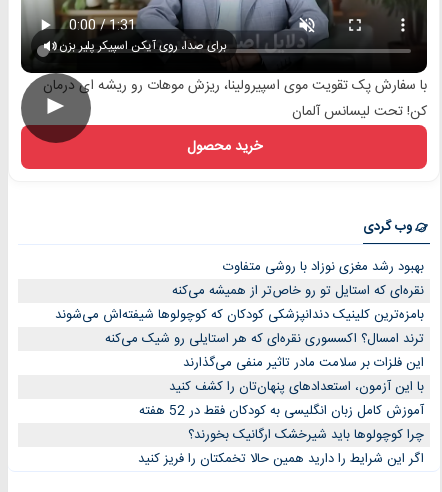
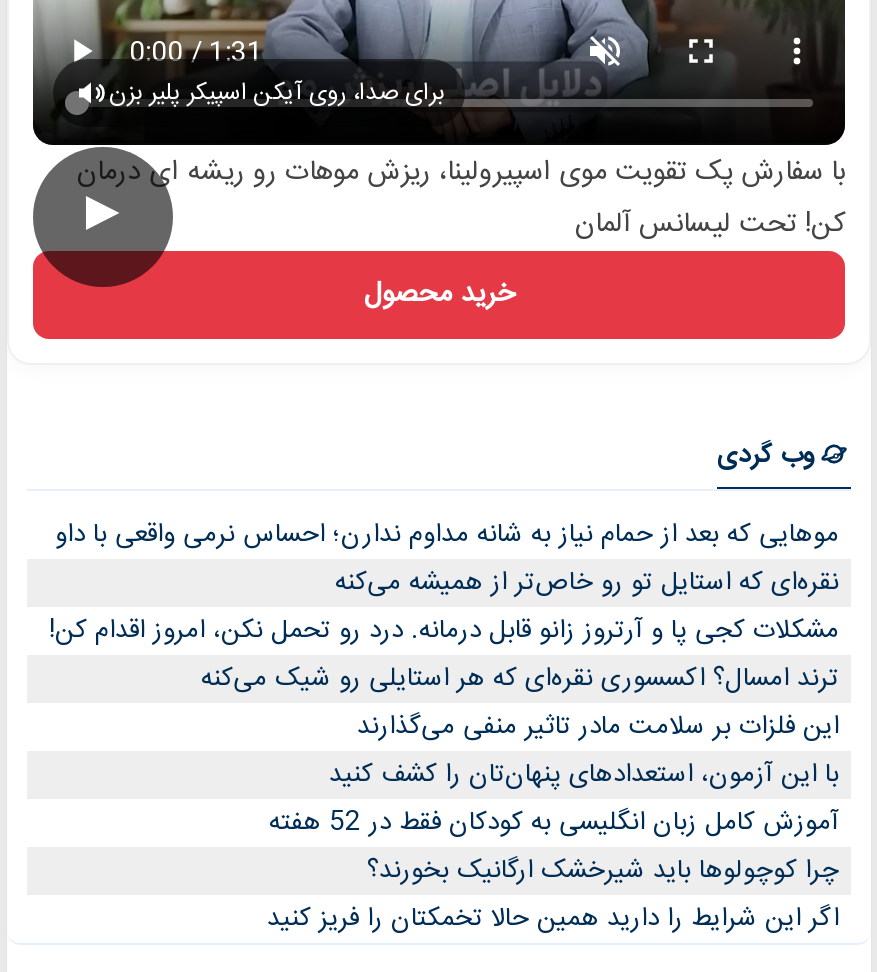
[223,256,424,278] بهبود رشد مغزی نوزاد با روشی متفاوت -> [55,513,839,557] موهایی که بعد از حمام نیاز به شانه مداوم ندارن؛ احساس نرمی واقعی با داو
[55,304,424,326] بامزه‌ترین کلینیک دندانپزشکی کودکان که کوچولوها شیفته‌اش می‌شوند -> [49,609,839,653] مشکلات کجی پا و آرتروز زانو قابل درمانه. درد رو تحمل نکن، امروز اقدام کن!

